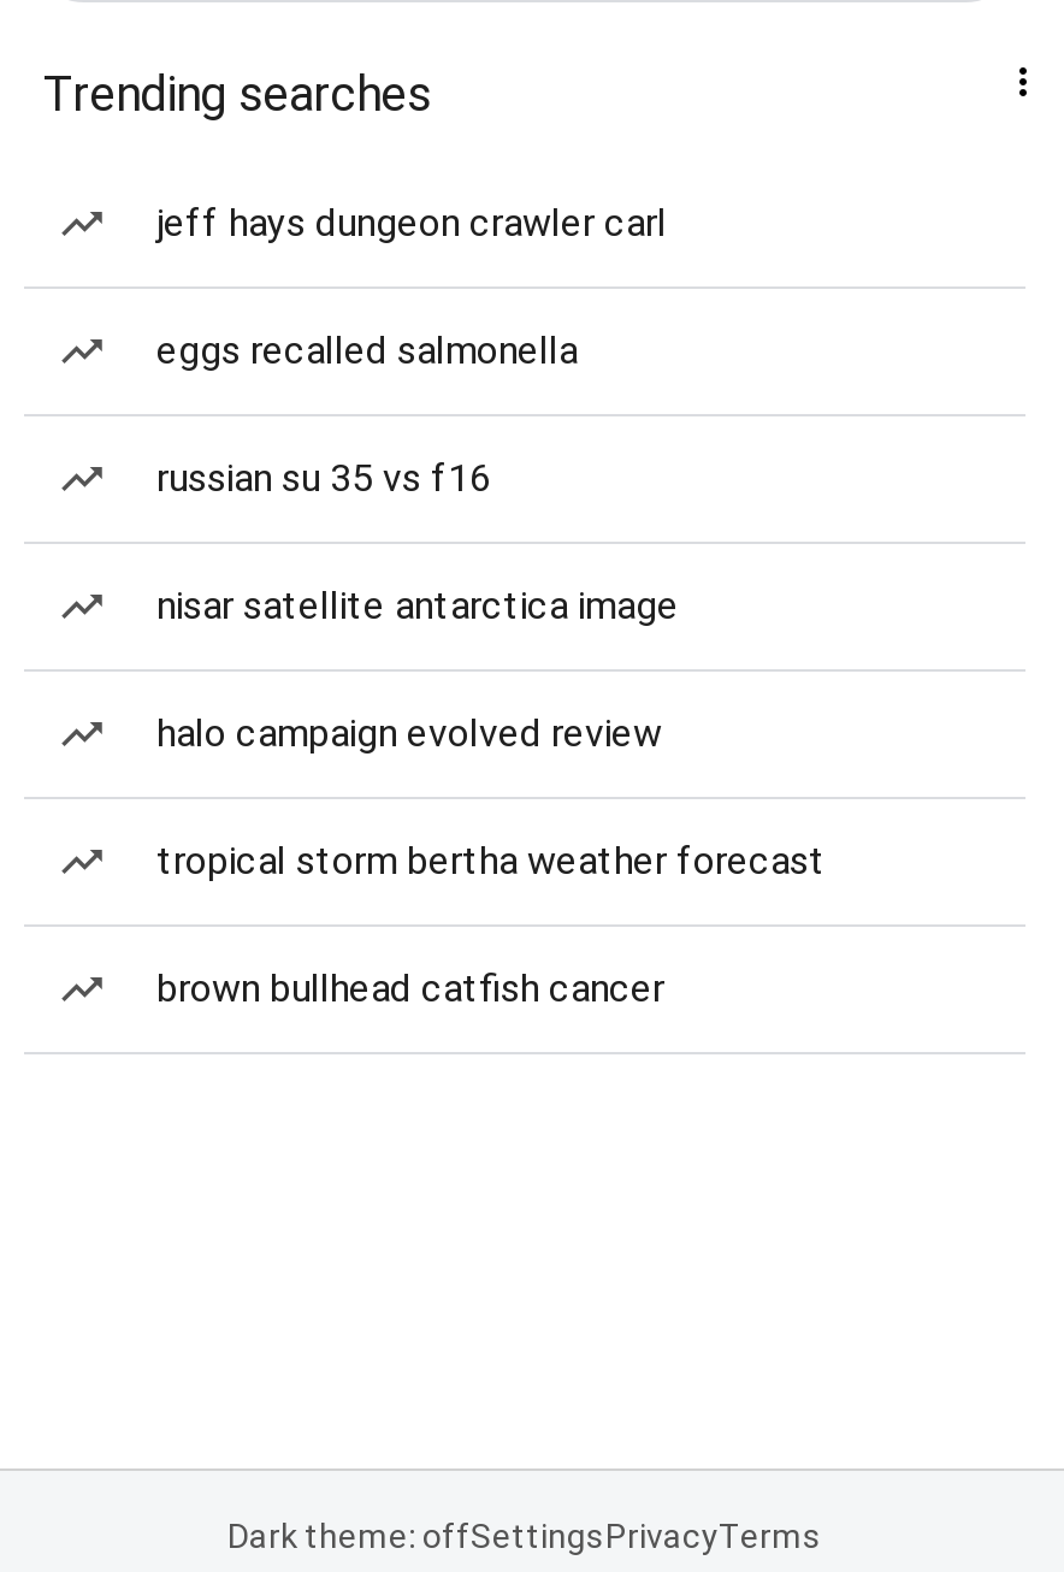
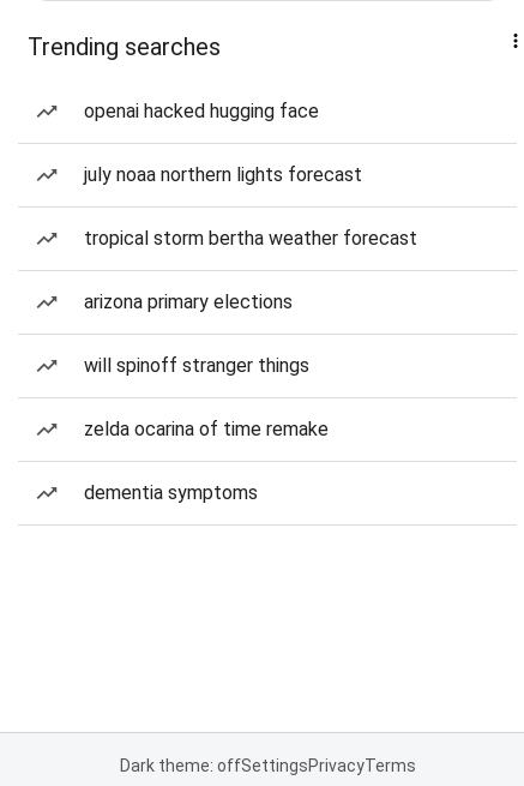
[156,200,679,756] jeff hays dungeon crawler carl | eggs recalled salmonella | russian su 35 vs f16 | nisar satellite antarctica image | halo campaign evolved review -> [84,100,362,186] openai hacked hugging face | july noaa northern lights forecast
moved [156,838,826,883] -> [84,227,417,250]: tropical storm bertha weather forecast
[156,965,664,1011] brown bullhead catfish cancer -> [84,290,329,504] arizona primary elections | will spinoff stranger things | zelda ocarina of time remake | dementia symptoms

